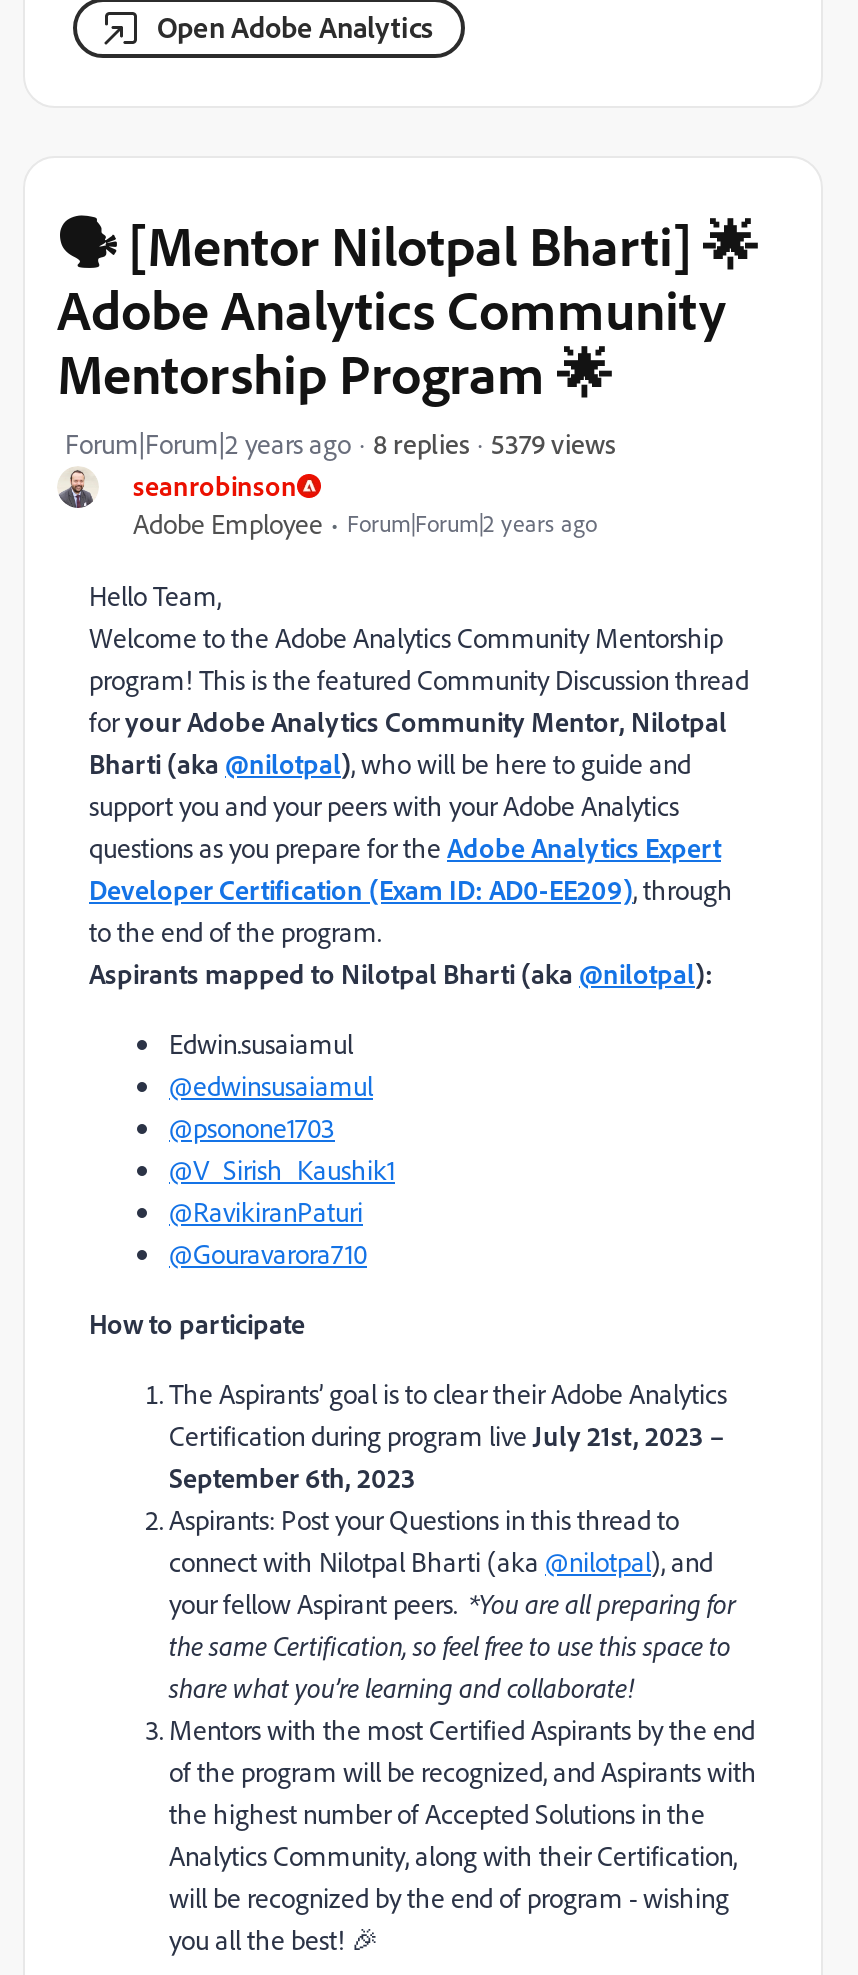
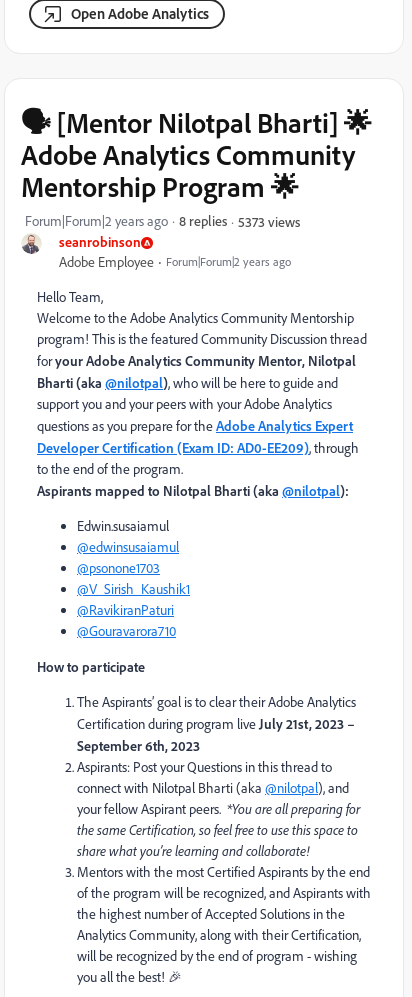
[491,425,615,459] 5379 views -> [238,212,300,229] 5373 views

